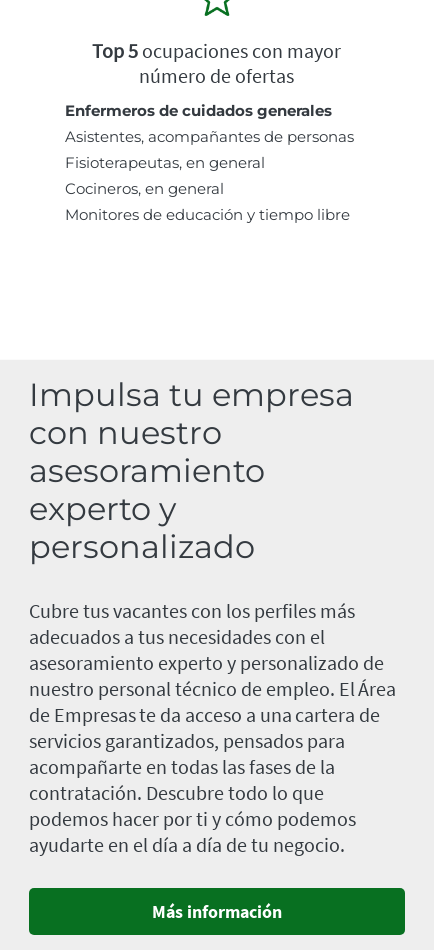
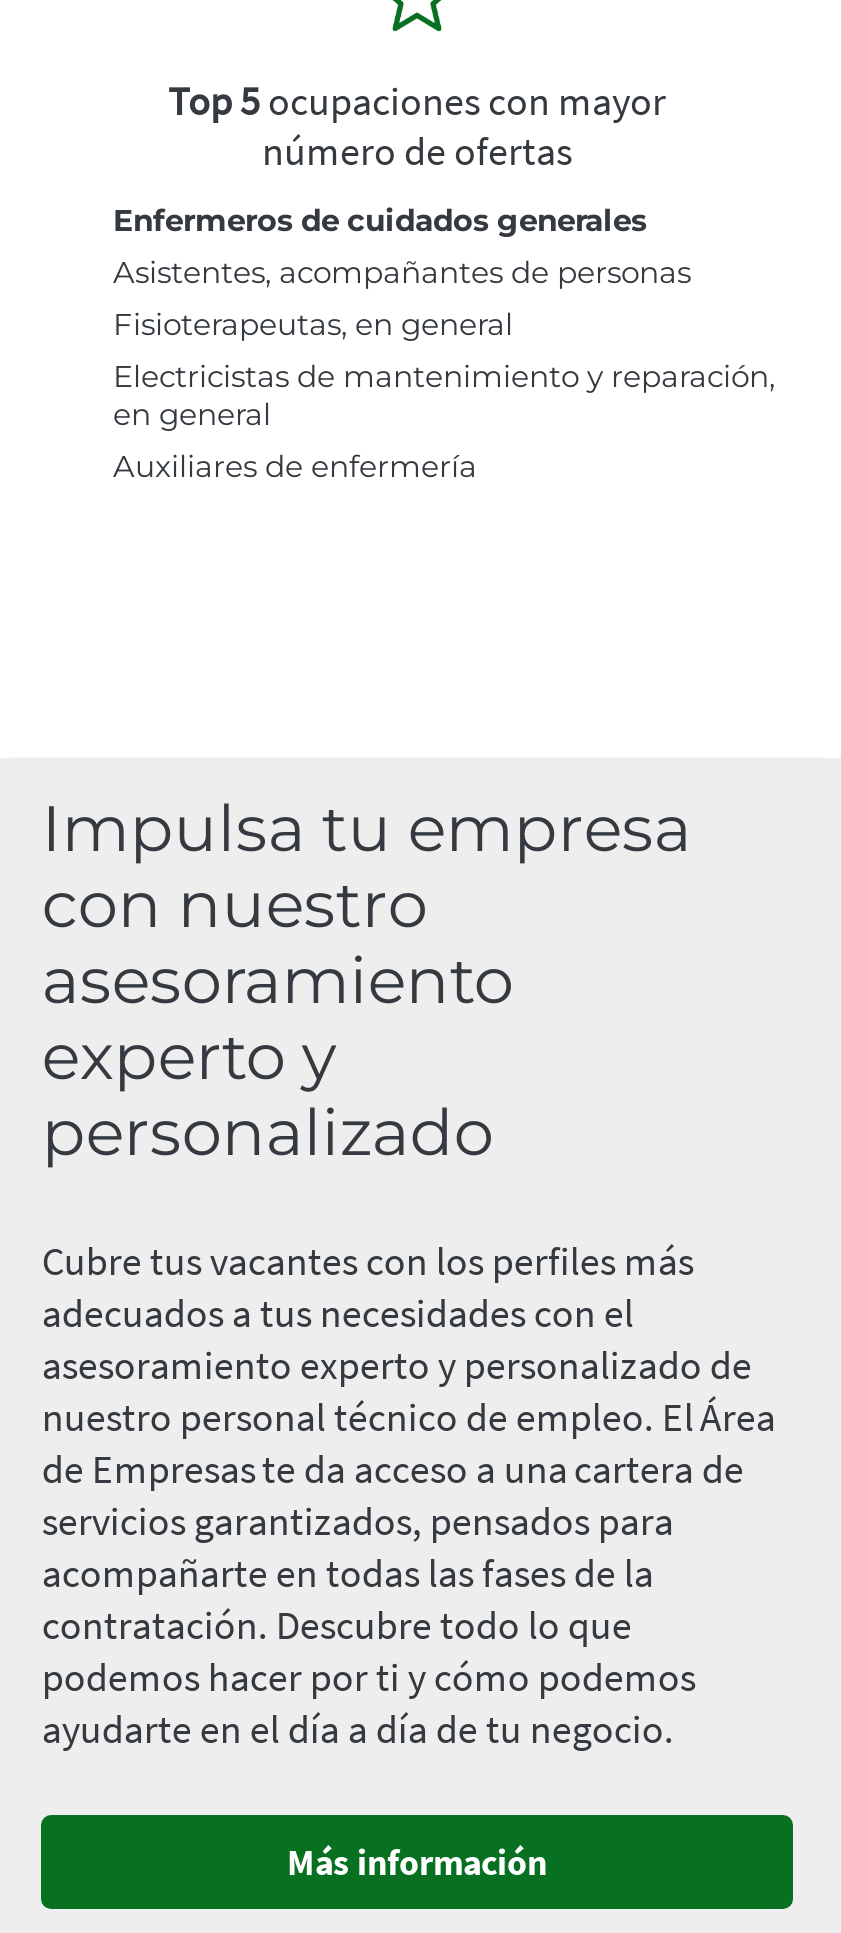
[65,179,350,224] Cocineros, en general | Monitores de educación y tiempo libre -> [113,358,775,486] Electricistas de mantenimiento y reparación, | en general | Auxiliares de enfermería

